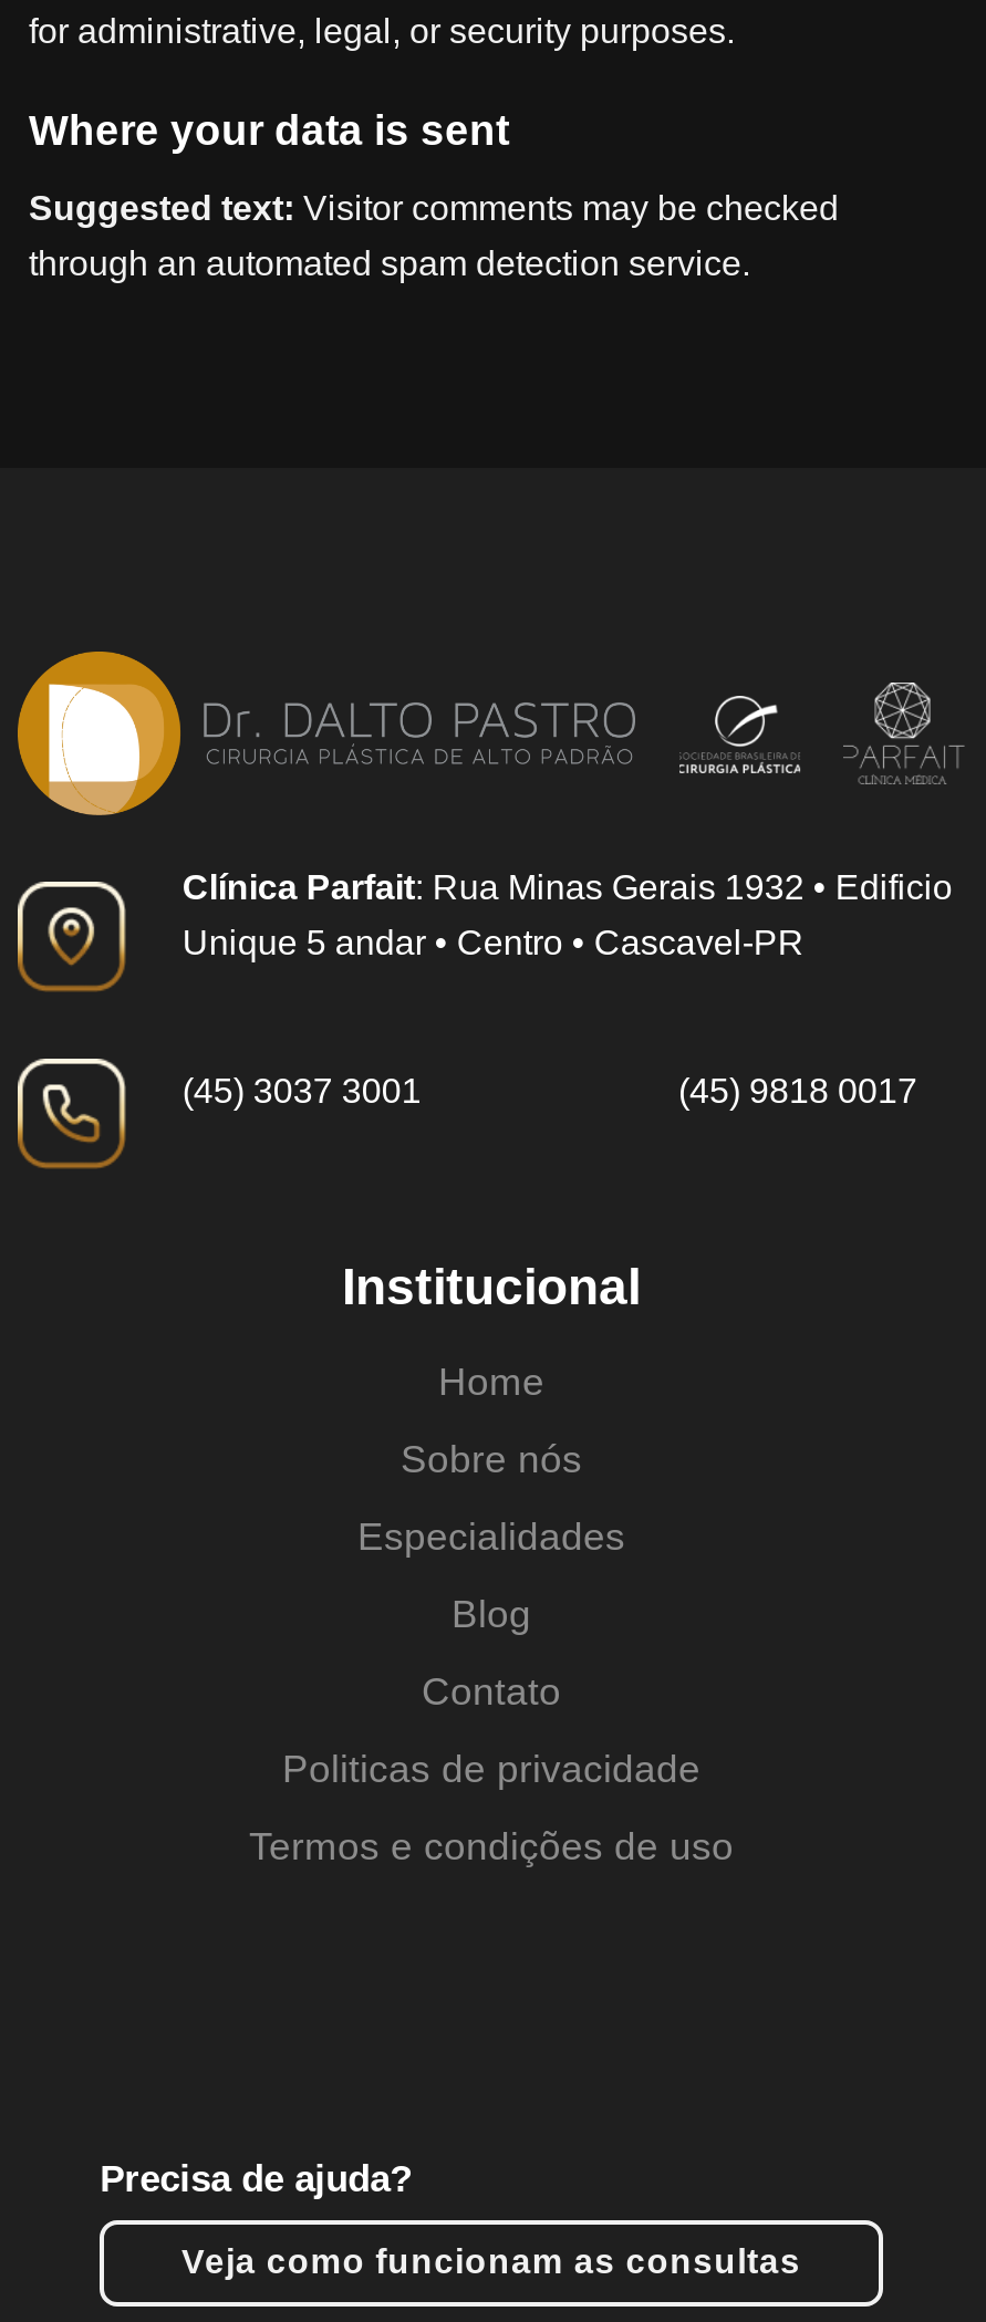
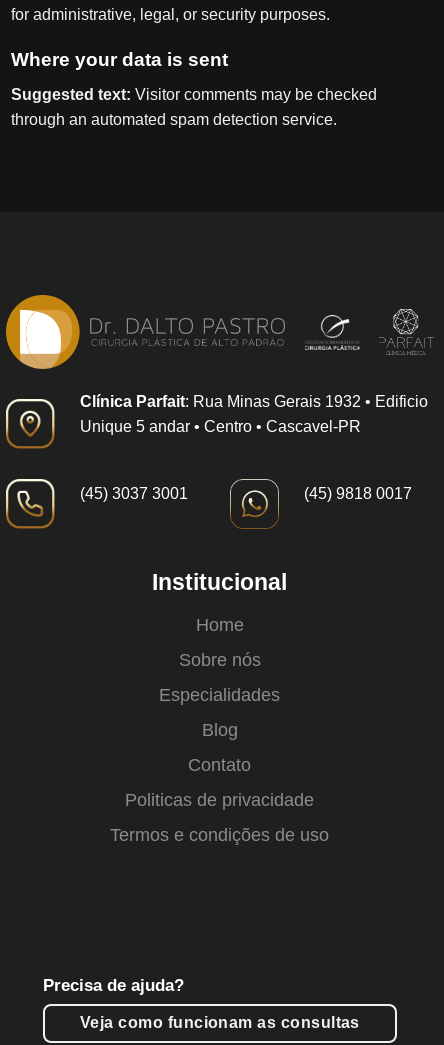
none -> [229,478,280,530] [image]

